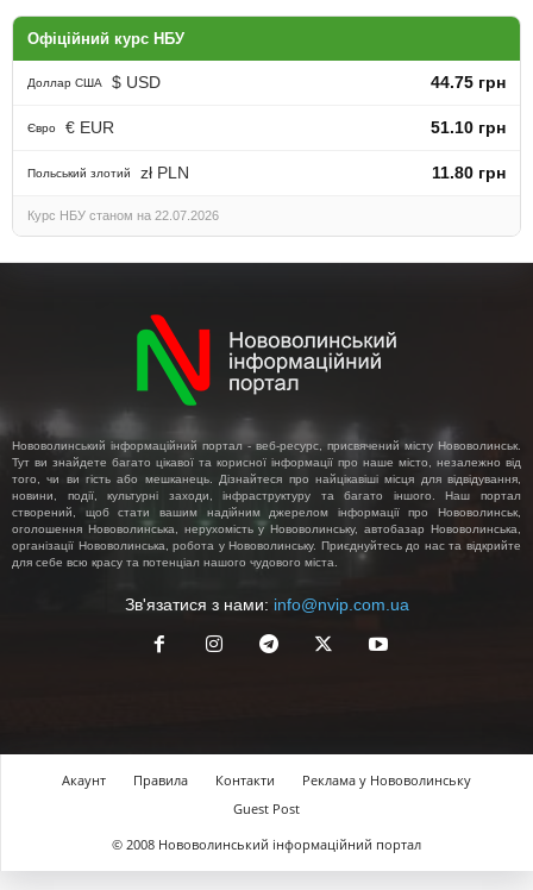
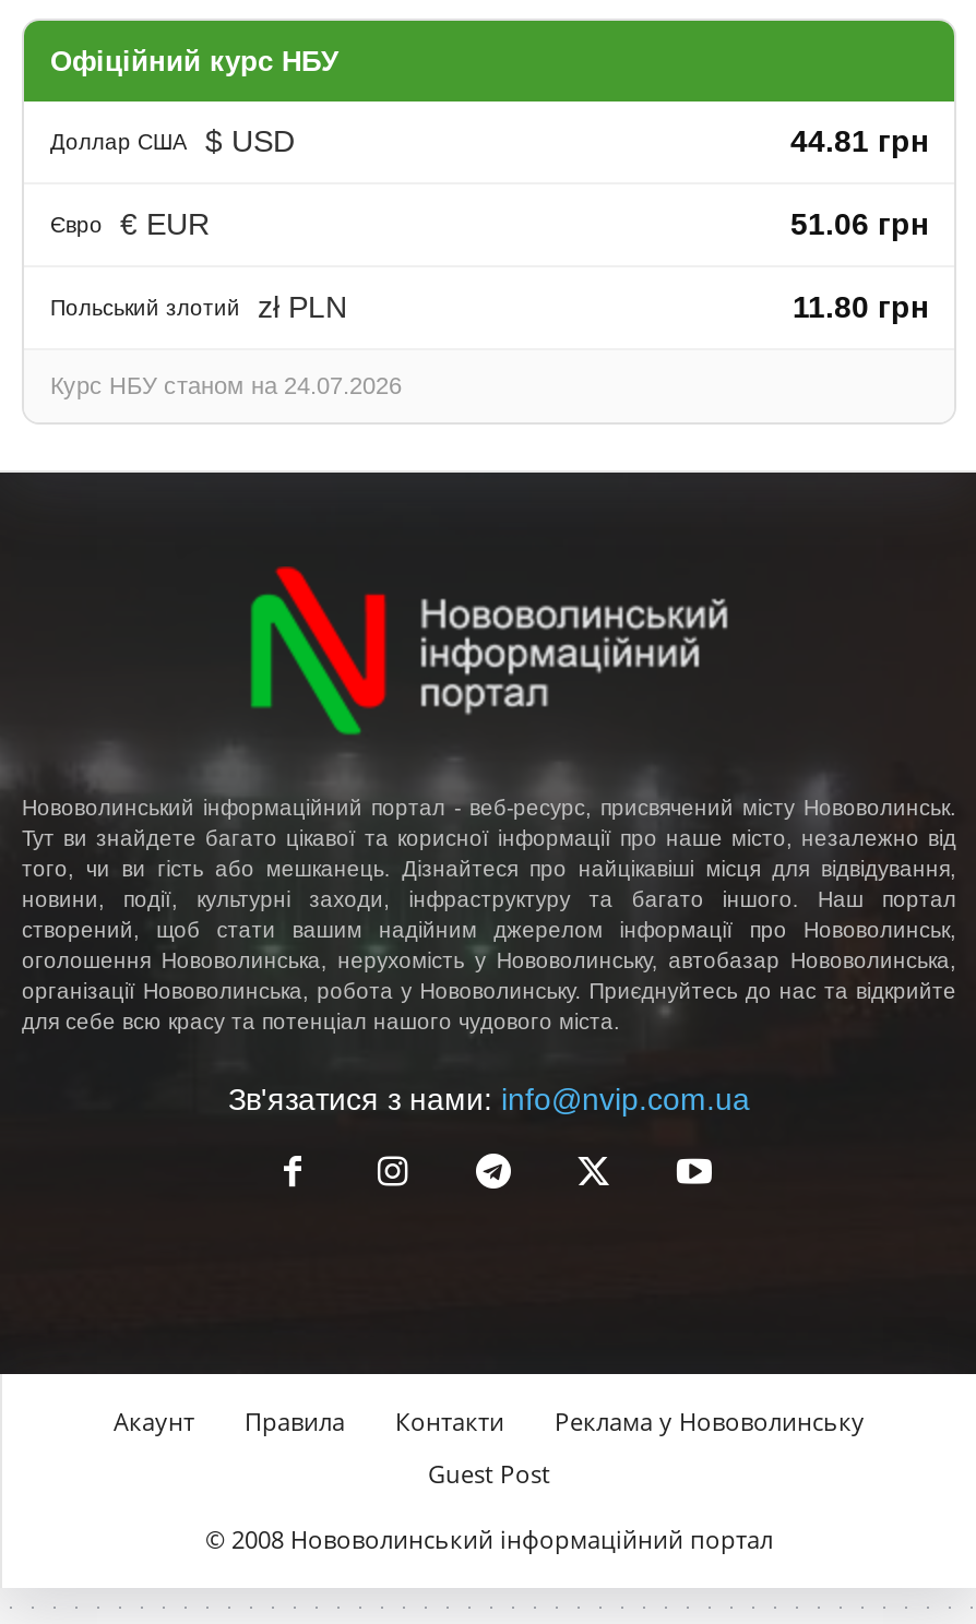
[431,72,506,91] 44.75 грн -> [790,122,928,157] 44.81 грн
[431,117,506,136] 51.10 грн -> [790,205,928,240] 51.06 грн
[27,208,219,222] Курс НБУ станом на 22.07.2026 -> [50,371,402,397] Курс НБУ станом на 24.07.2026

